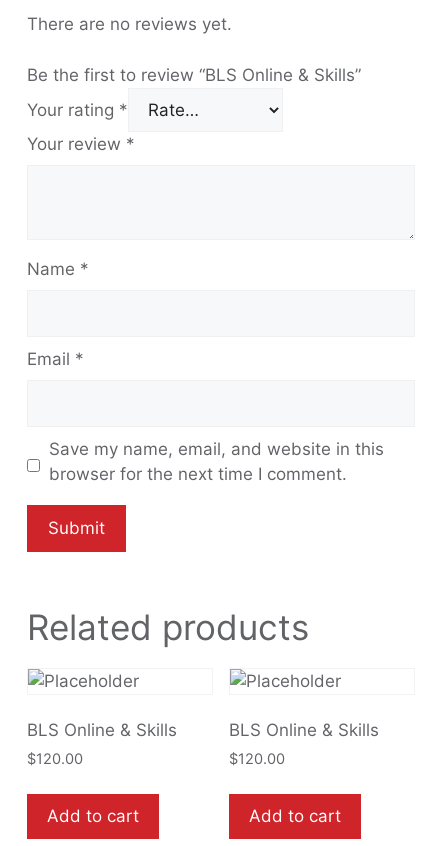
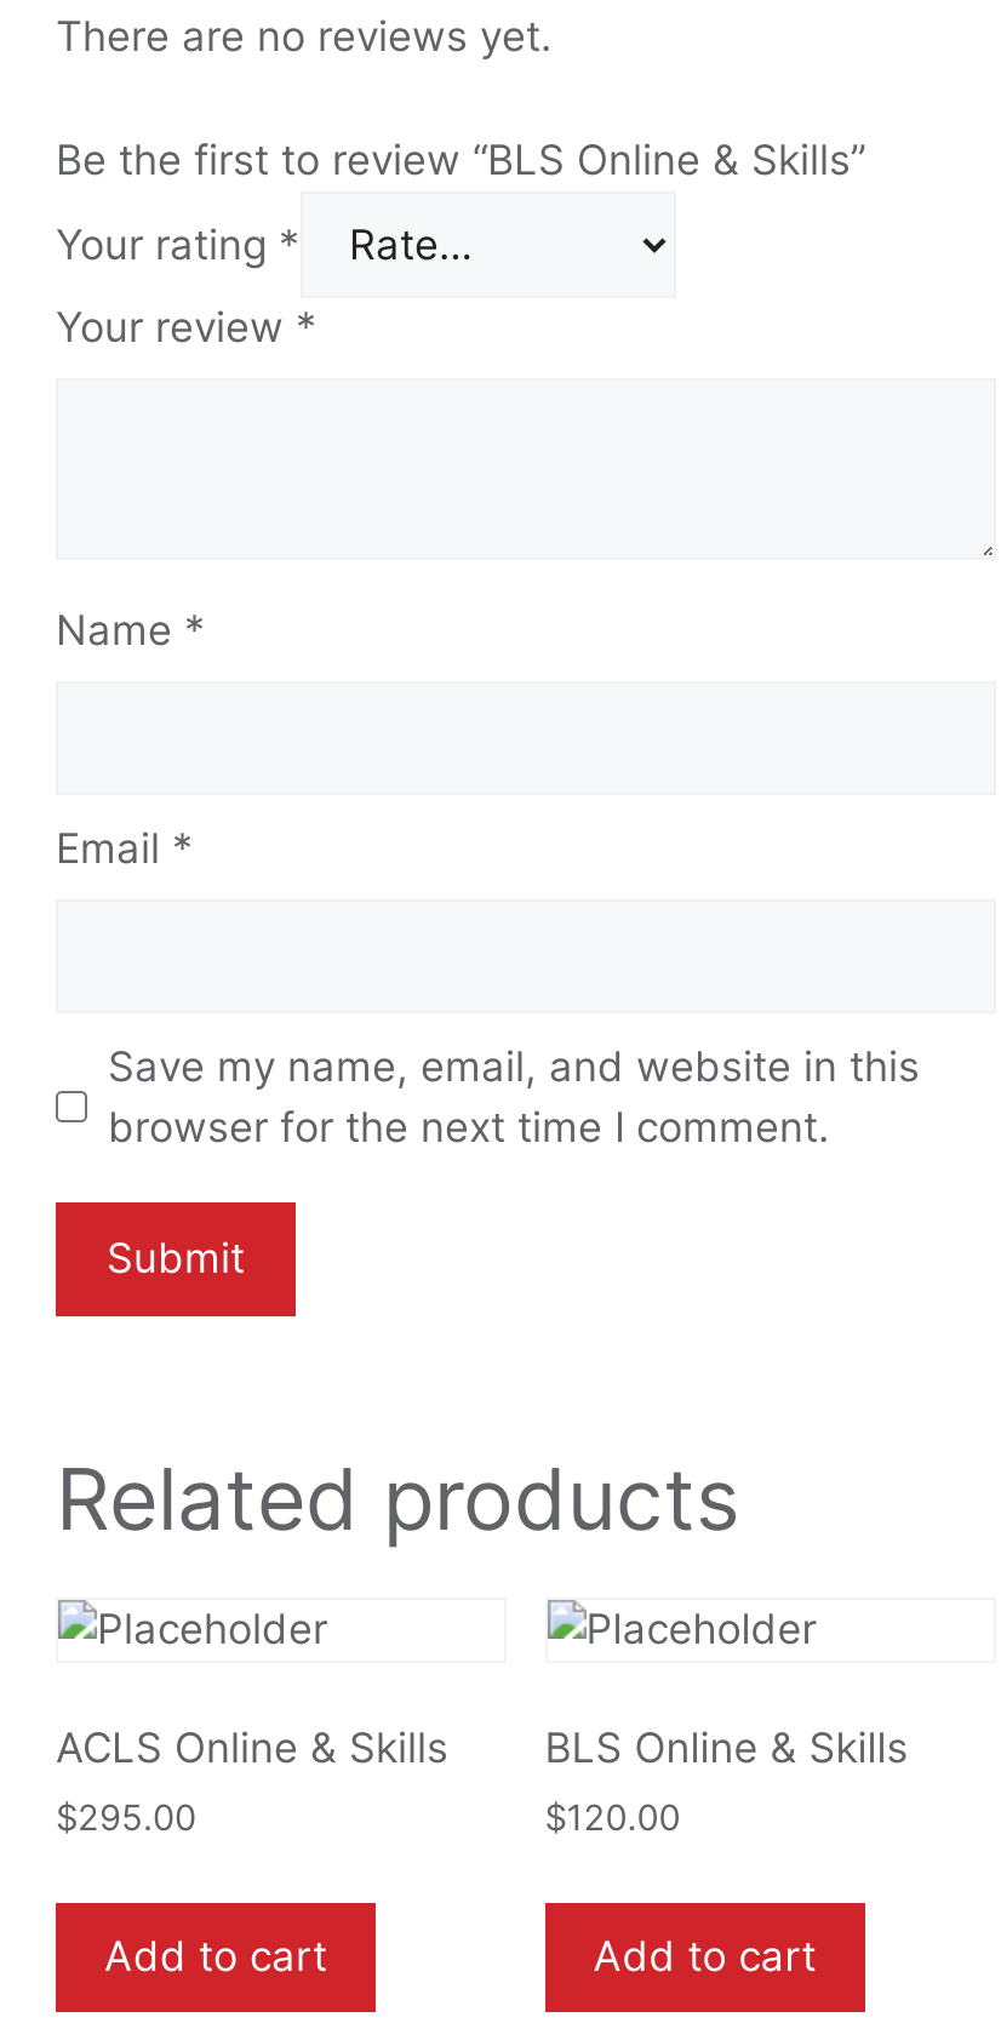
[27,720,177,740] BLS Online & Skills -> [56,1724,448,1772] ACLS Online & Skills
[27,749,83,767] $120.00 -> [56,1795,196,1839] $295.00

